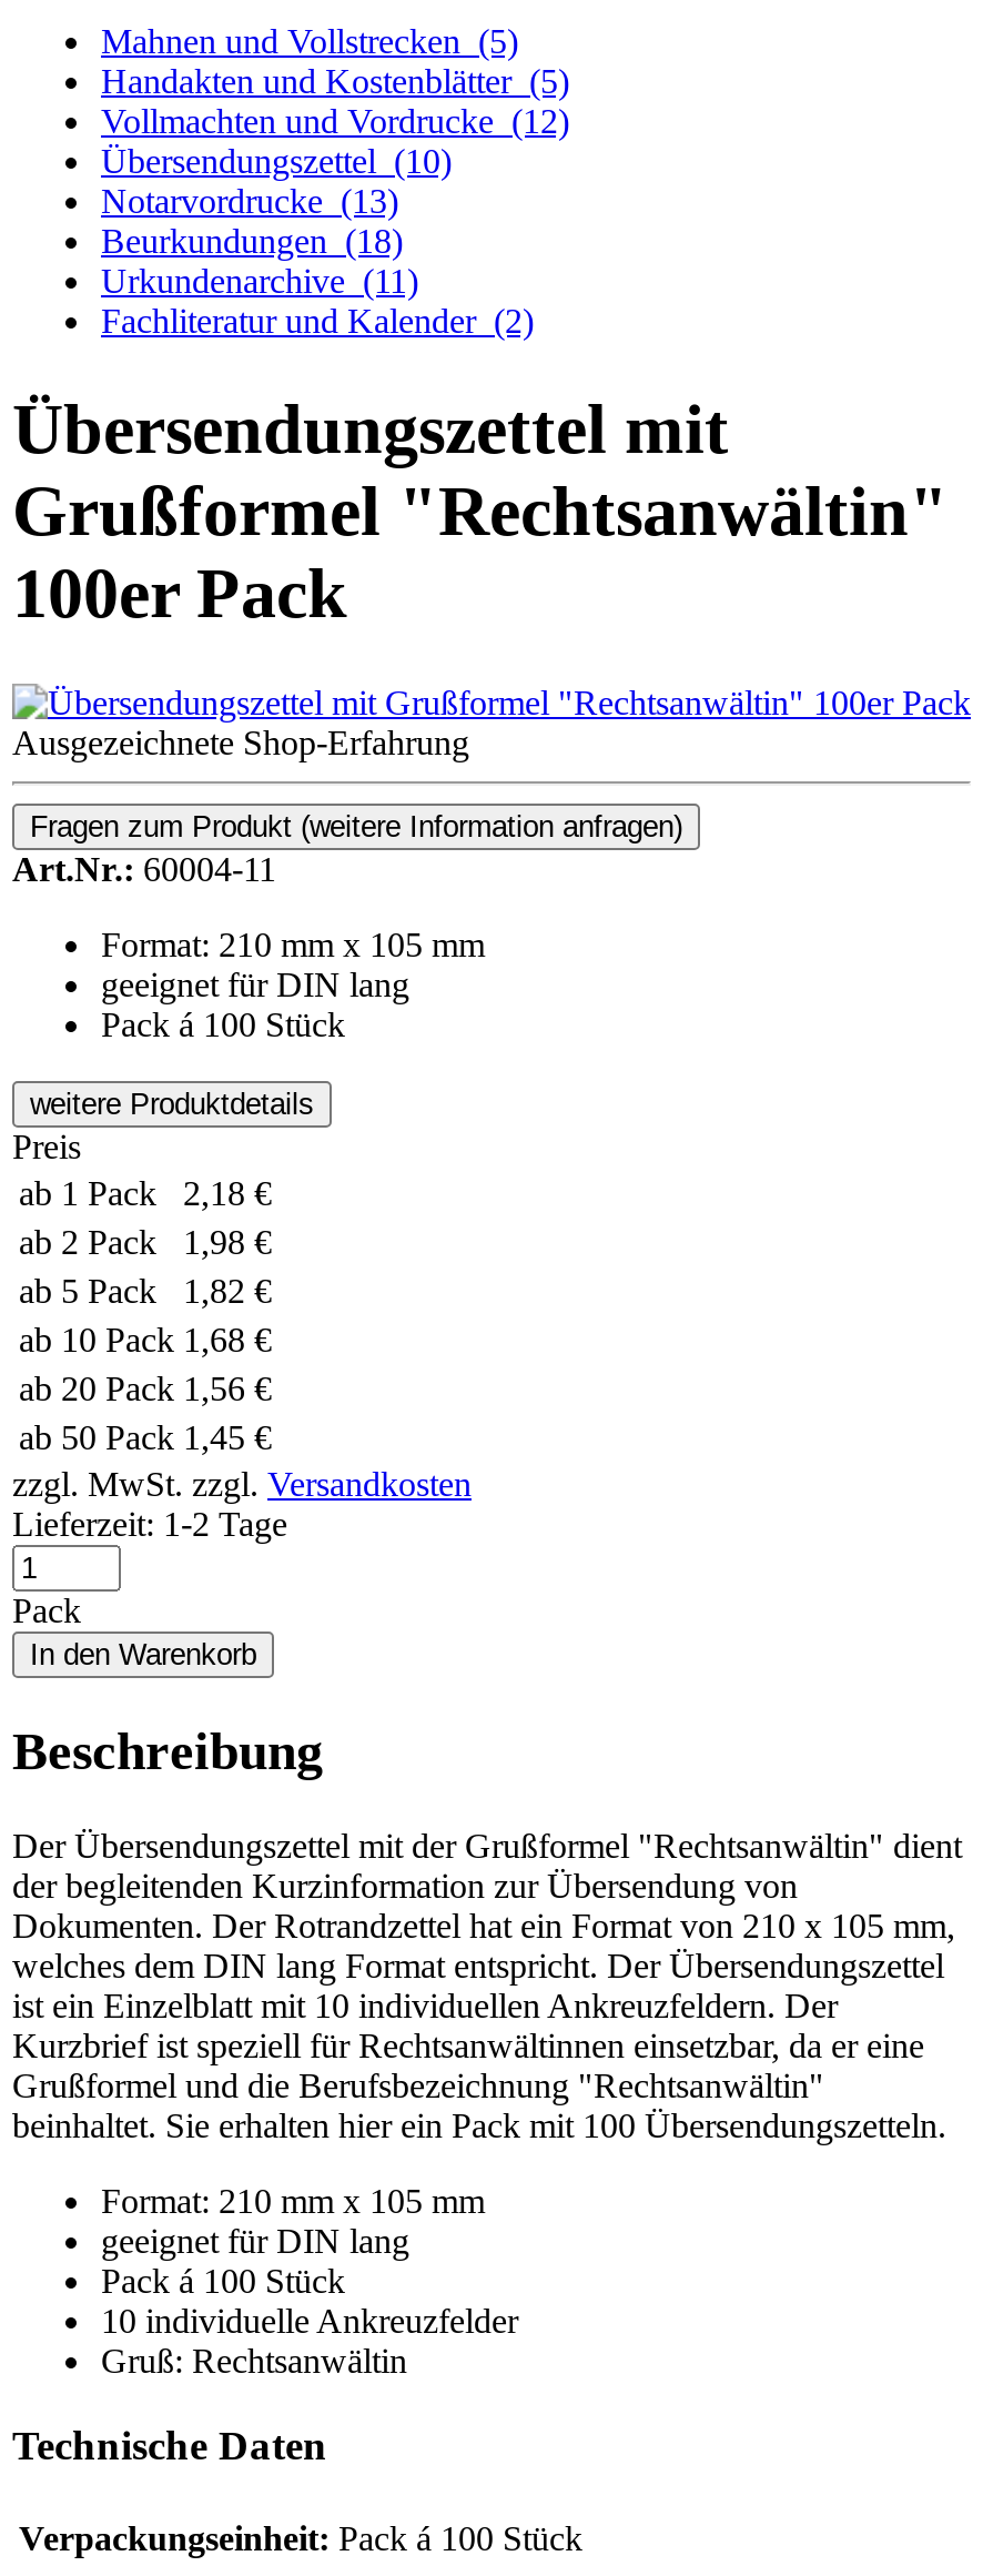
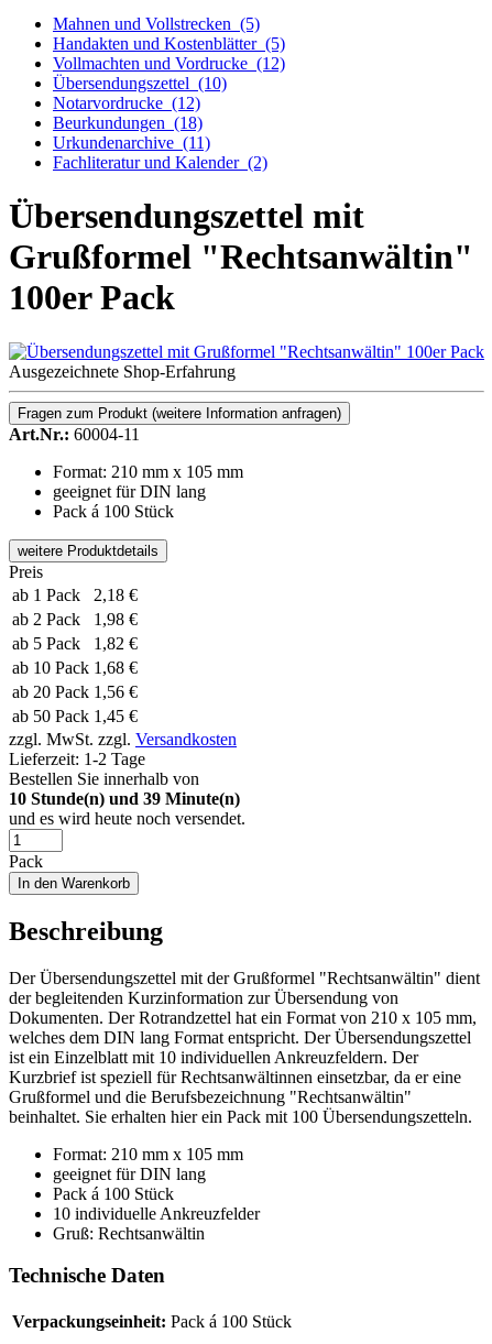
[101,182,398,220] Notarvordrucke (13) -> [53,94,200,112] Notarvordrucke (12)
none -> [9,769,245,828] Bestellen Sie innerhalb von | 10 Stunde(n) und 39 Minute(n) | und es wird heute noch versendet.

